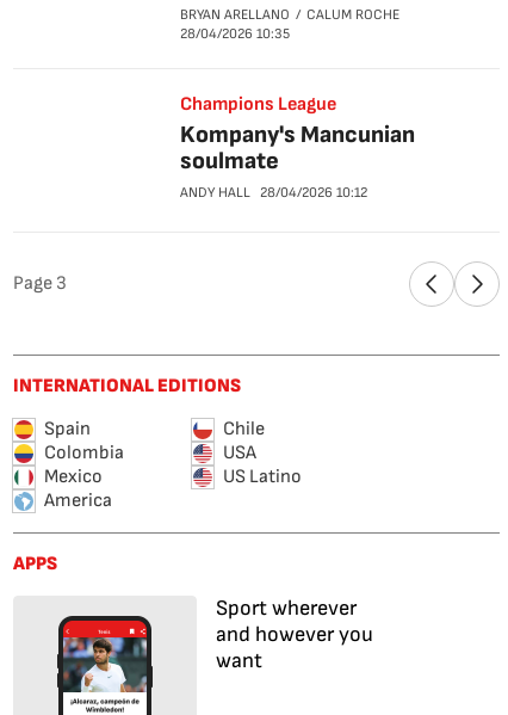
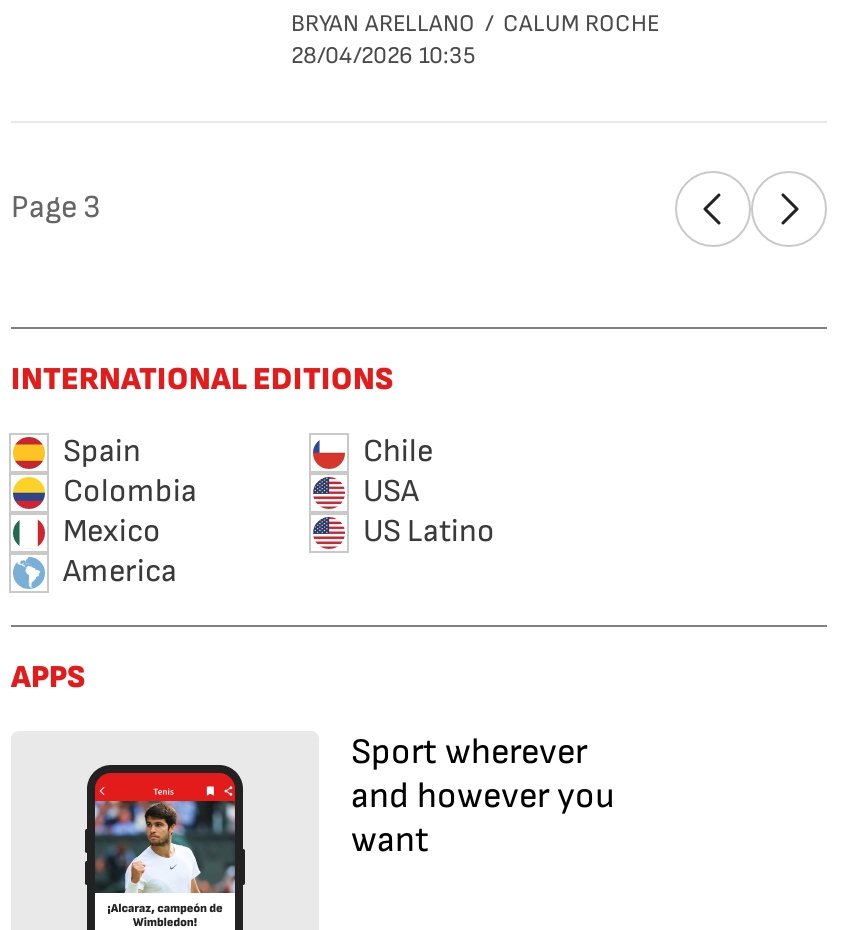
[180,93,415,202] Champions League | Kompany's Mancunian | soulmate | ANDY HALL 28/04/2026 10:12 -> none

